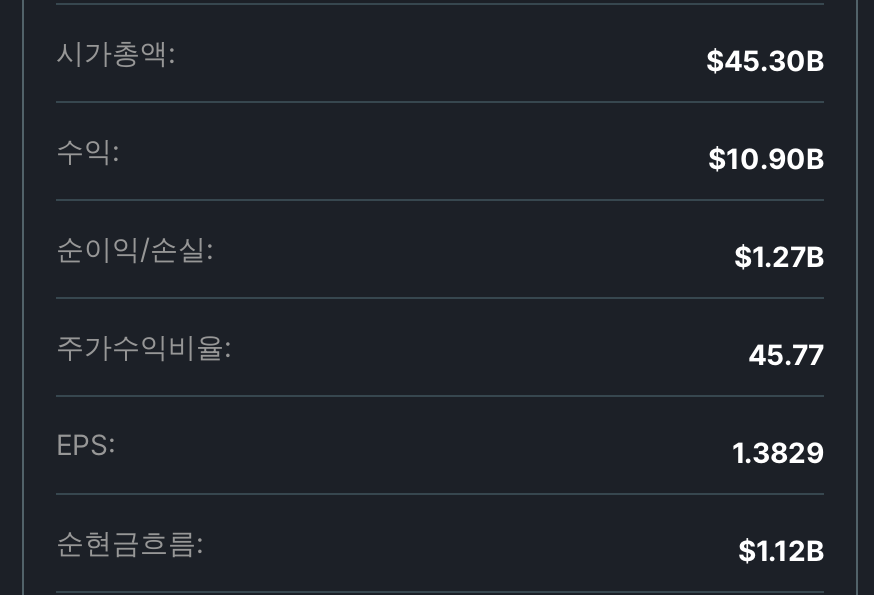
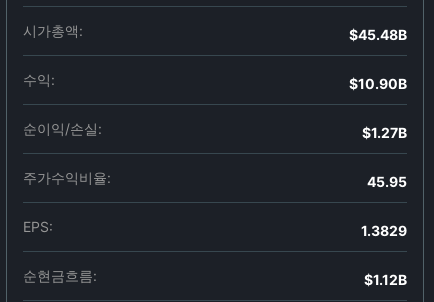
[706,42,824,76] $45.30B -> [349,25,407,42] $45.48B
[748,336,824,370] 45.77 -> [367,172,407,189] 45.95

